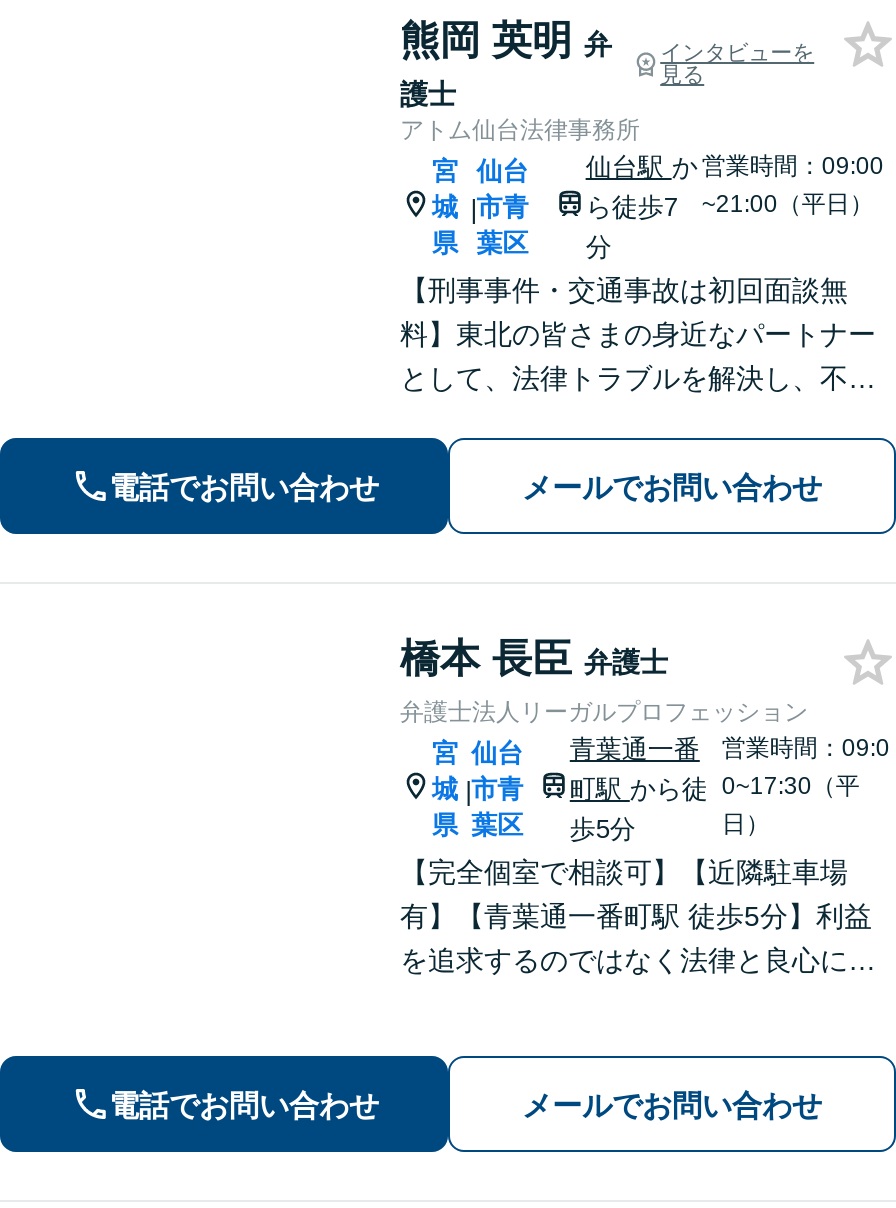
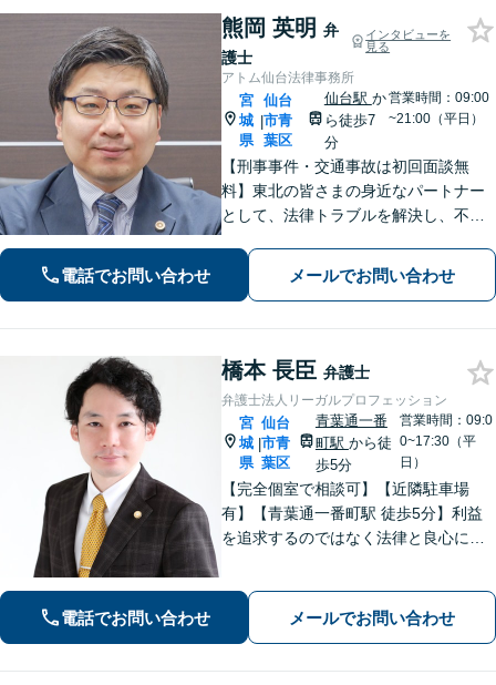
none -> [3,12,223,236] [image]
none -> [32,356,219,579] [image]

